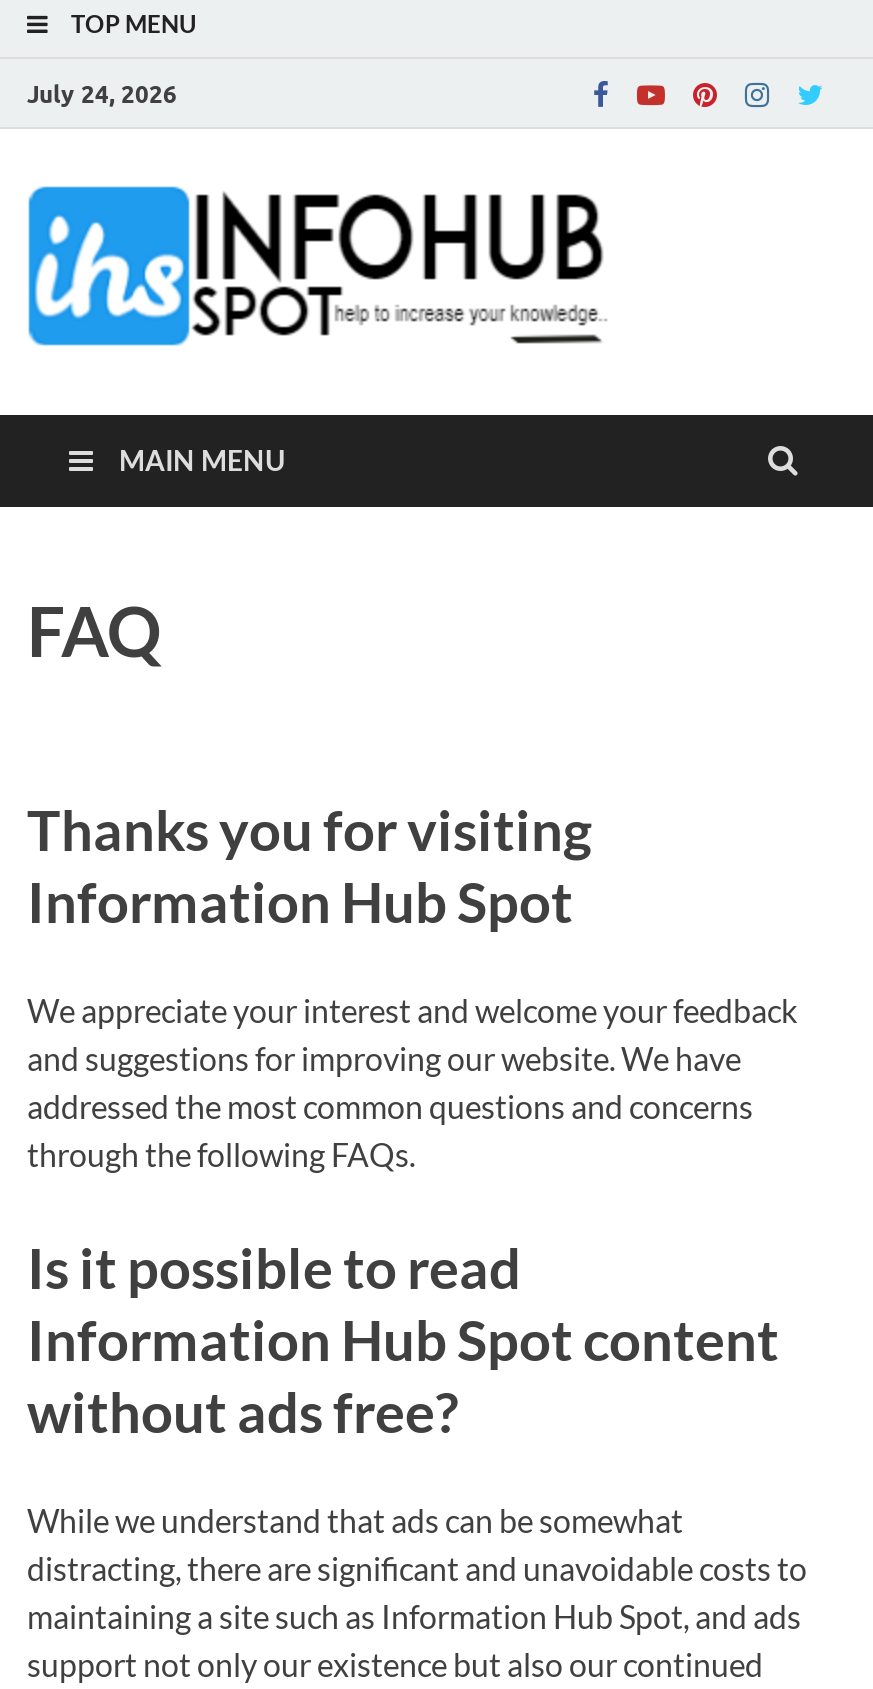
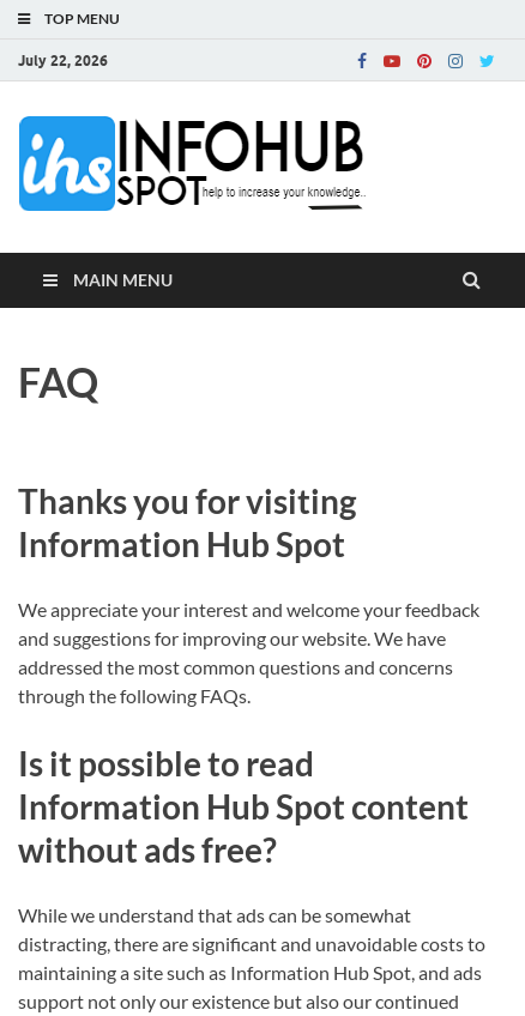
[27,78,177,108] July 24, 2026 -> [18,51,108,69] July 22, 2026

